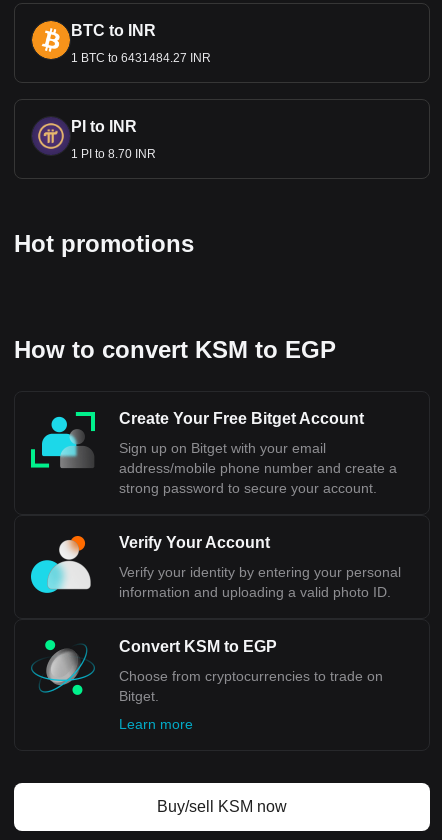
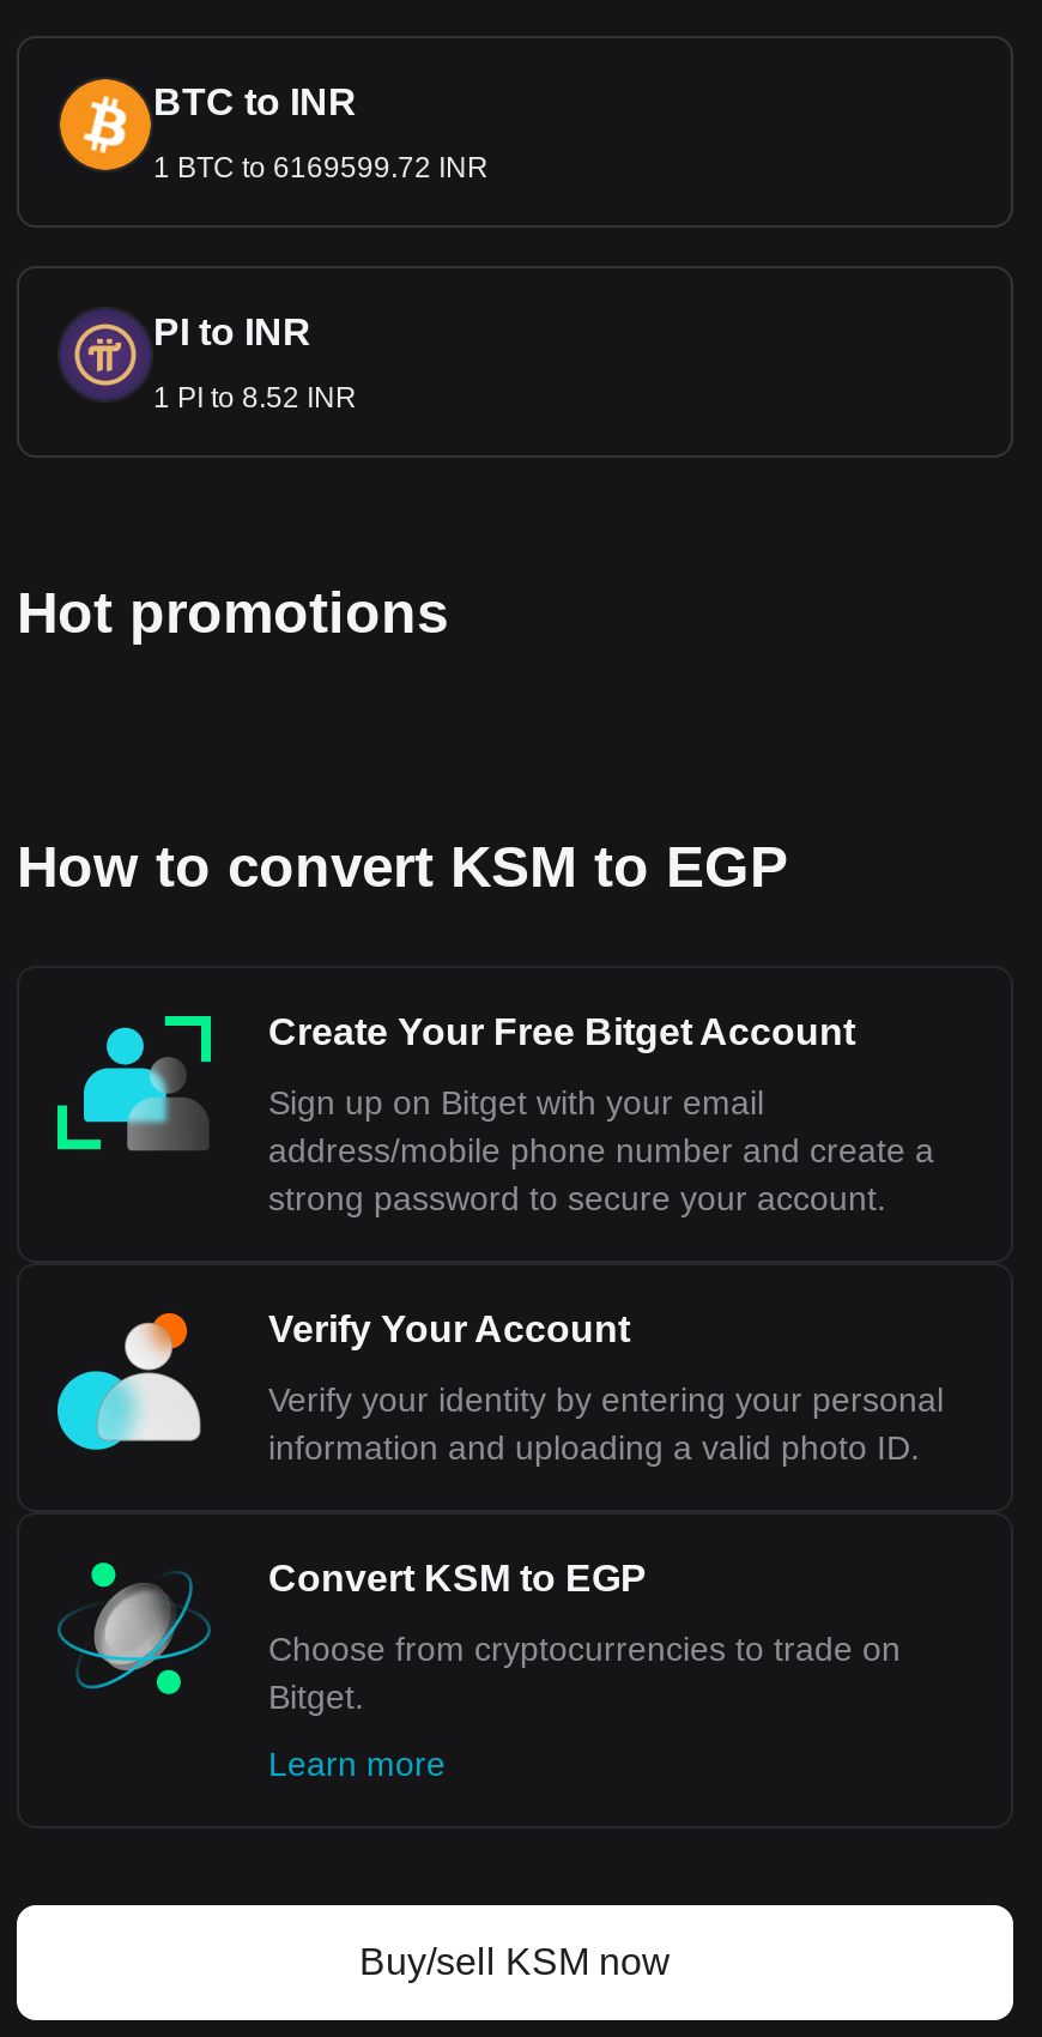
[71,51,211,65] 1 BTC to 6431484.27 INR -> [153,151,489,185] 1 BTC to 6169599.72 INR
[71,147,156,161] 1 PI to 8.70 INR -> [153,381,357,415] 1 PI to 8.52 INR

